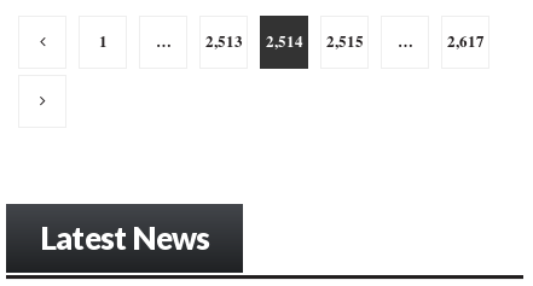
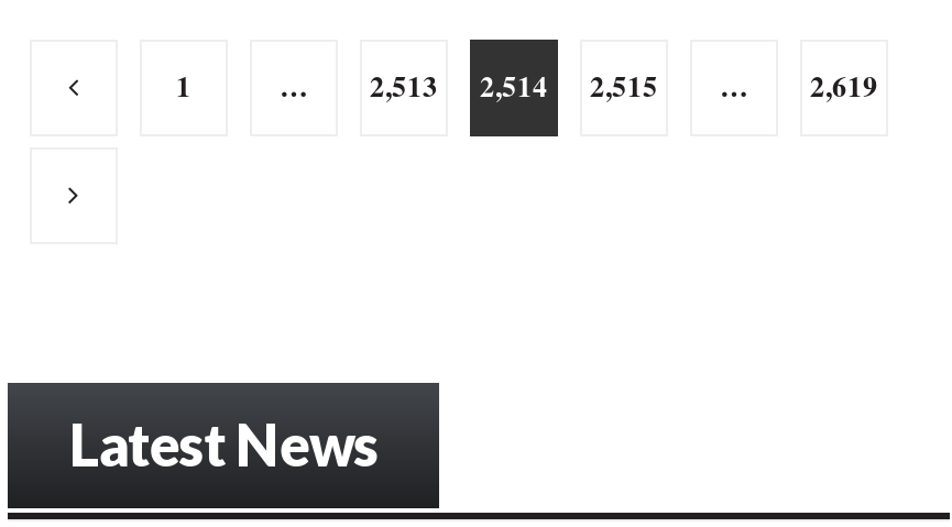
[447,29,484,52] 2,617 -> [810,64,878,106] 2,619

